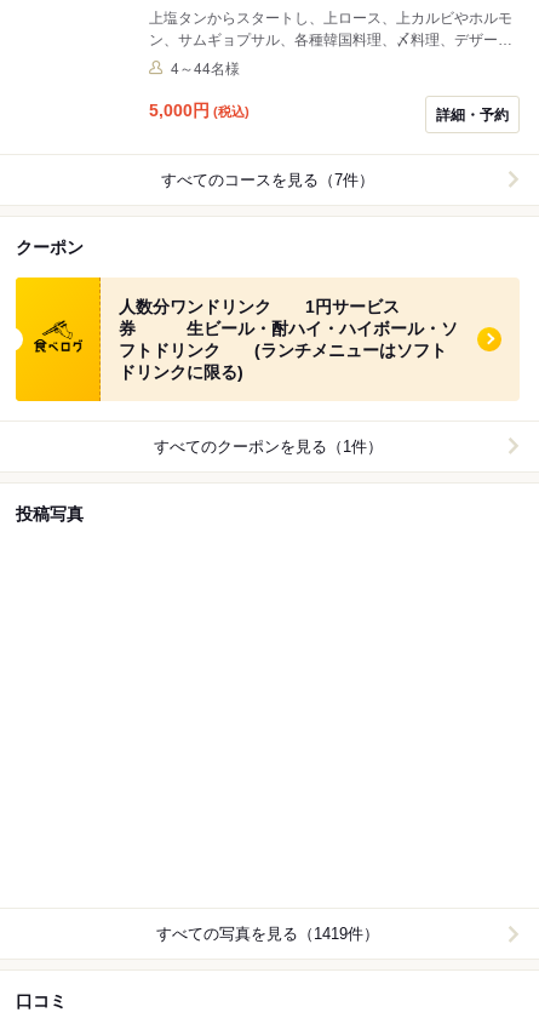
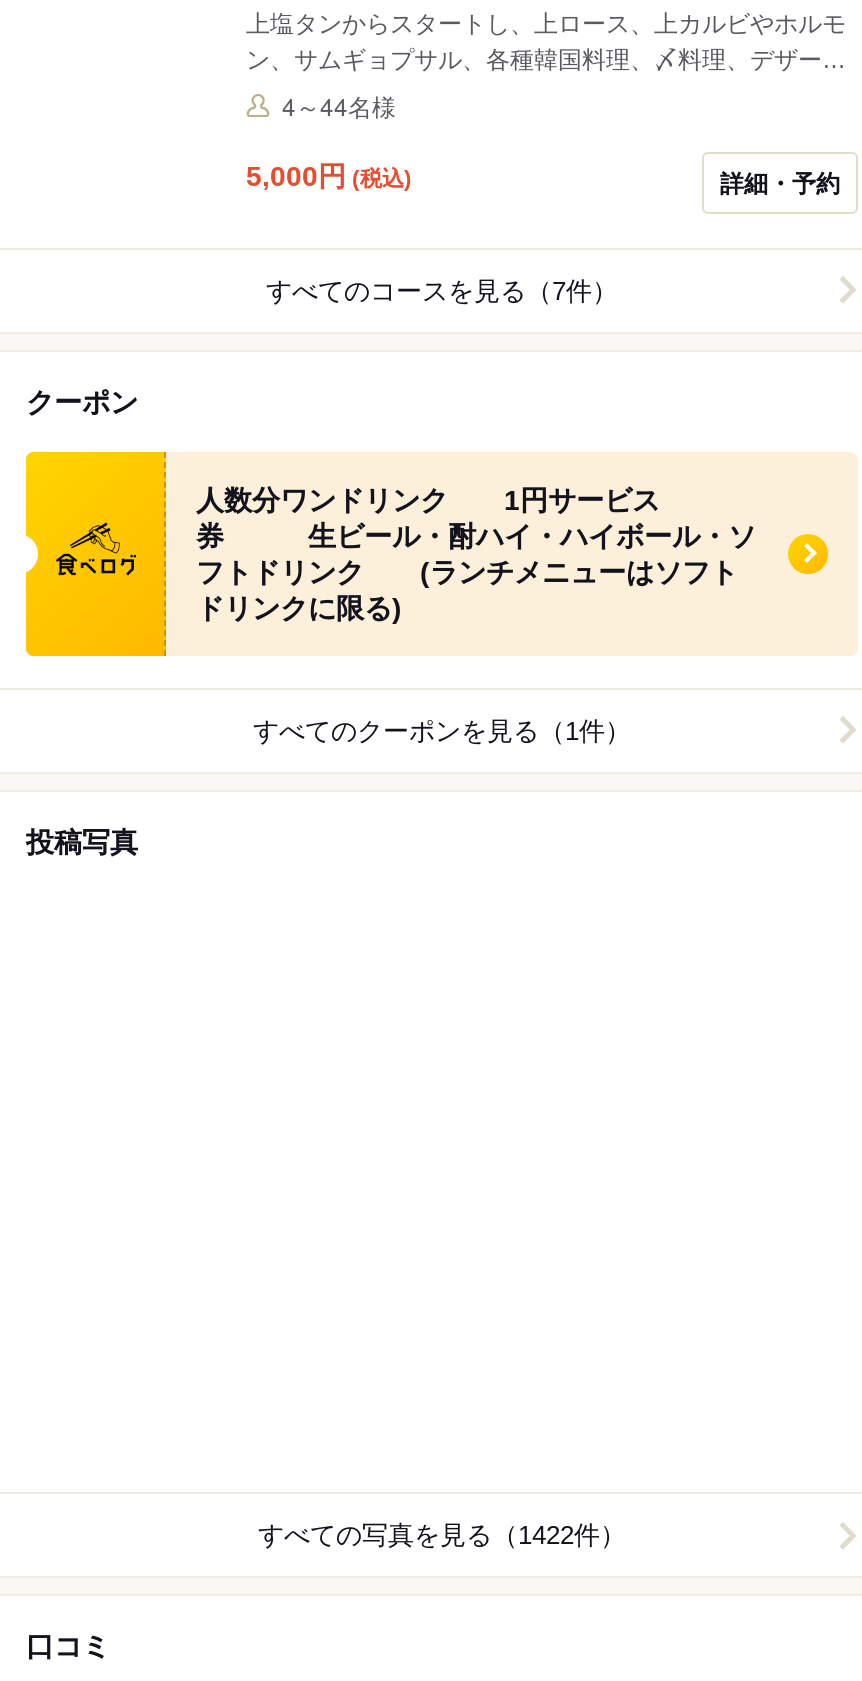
[156,925,379,943] すべての写真を見る（1419件） -> [258,1520,626,1550] すべての写真を見る（1422件）

